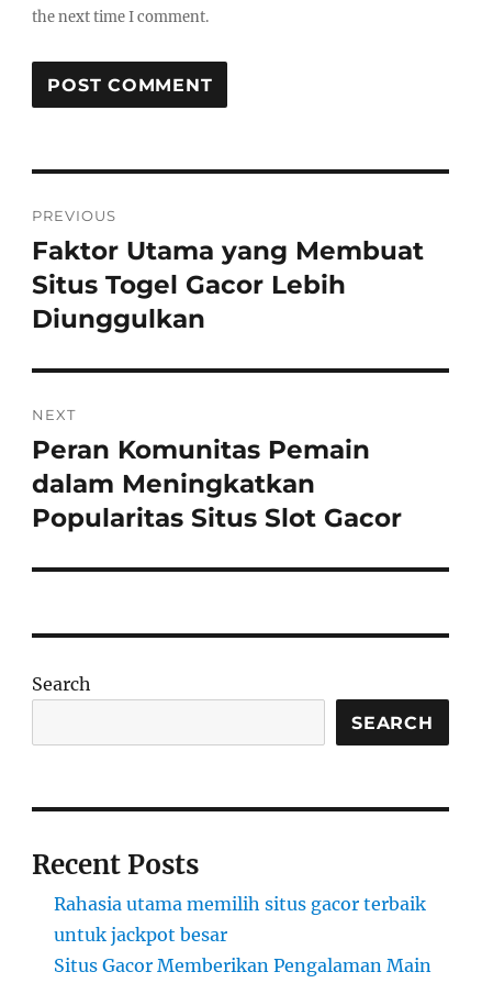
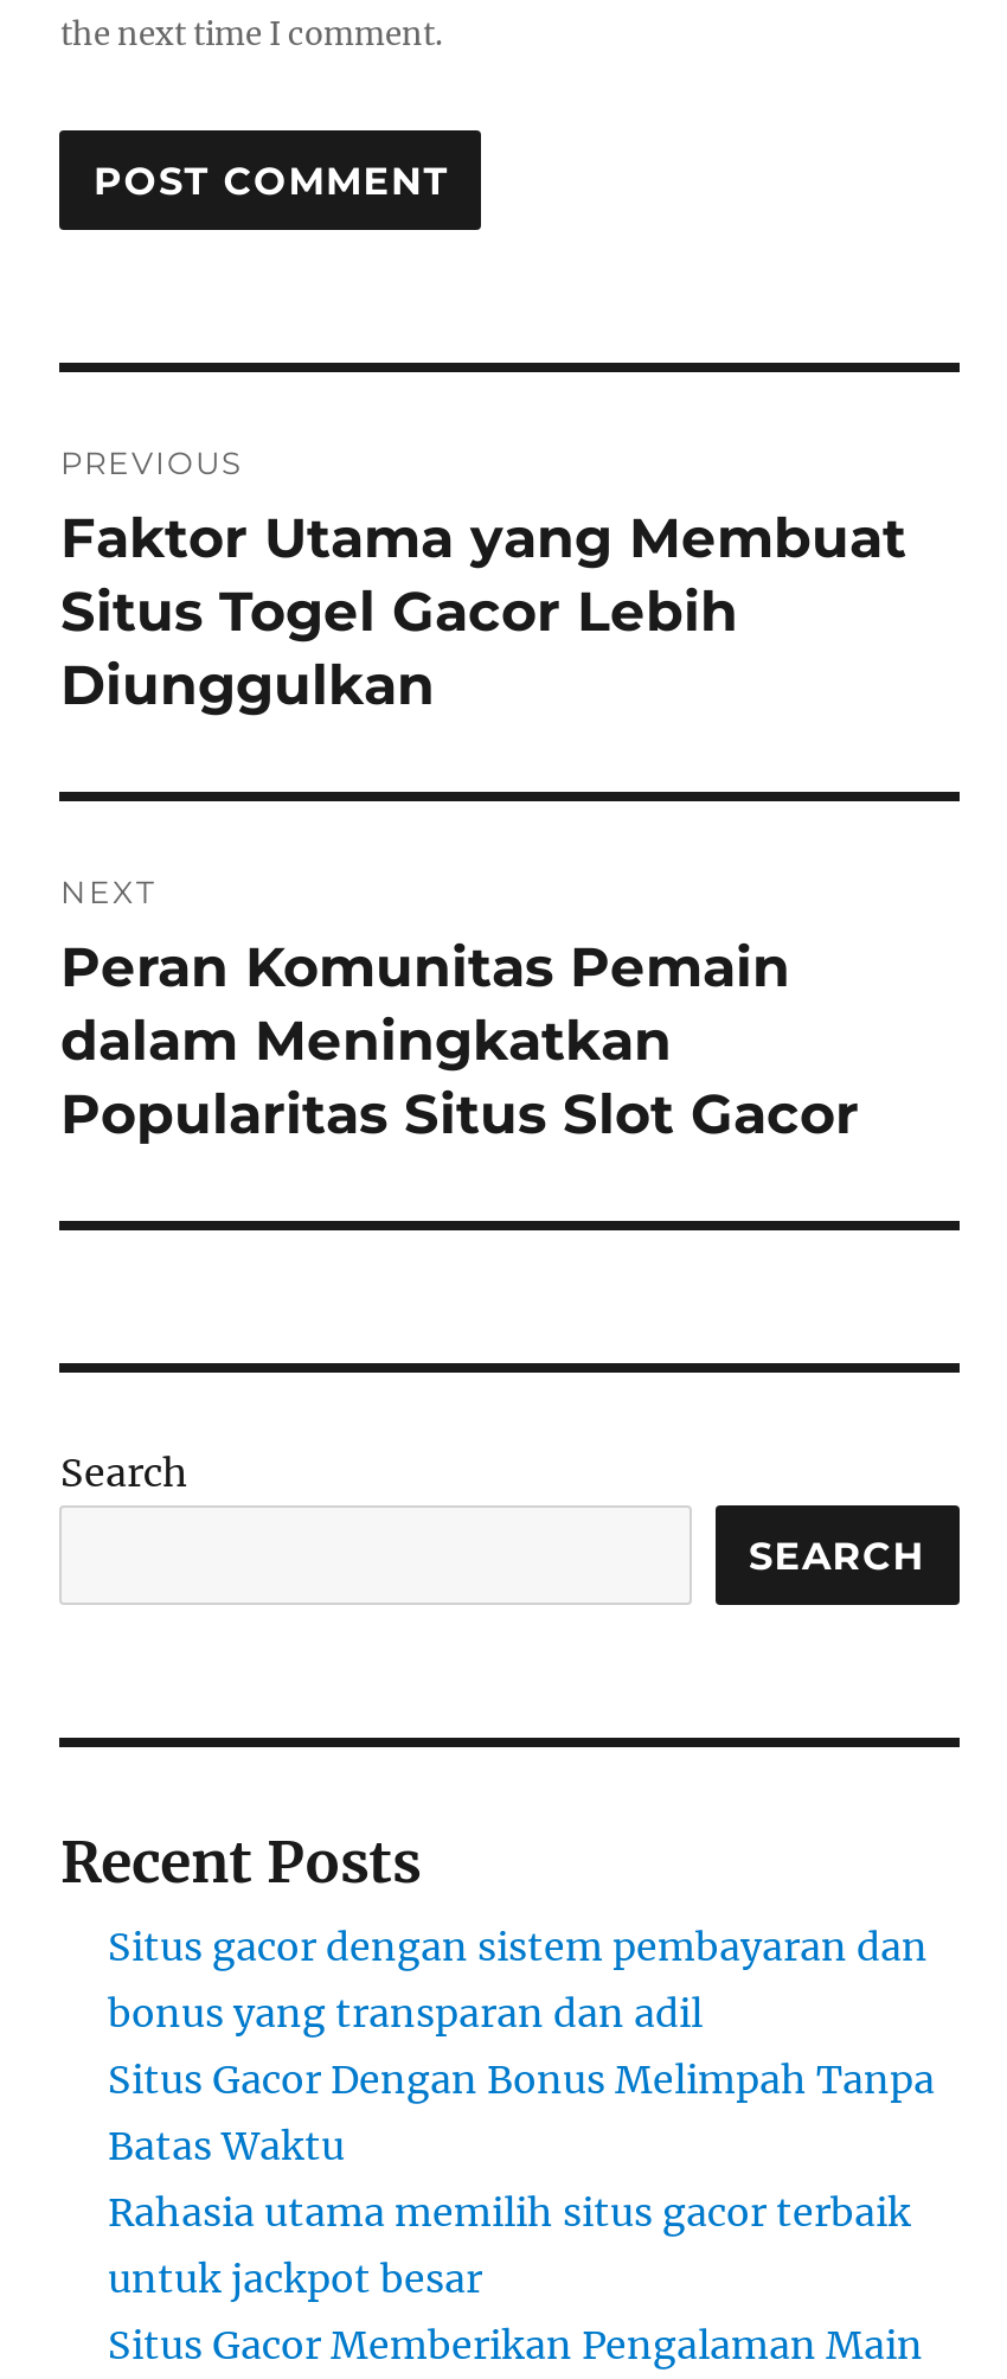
none -> [108,1923,935,2169] Situs gacor dengan sistem pembayaran dan | bonus yang transparan dan adil | Situs Gacor Dengan Bonus Melimpah Tanpa | Batas Waktu

